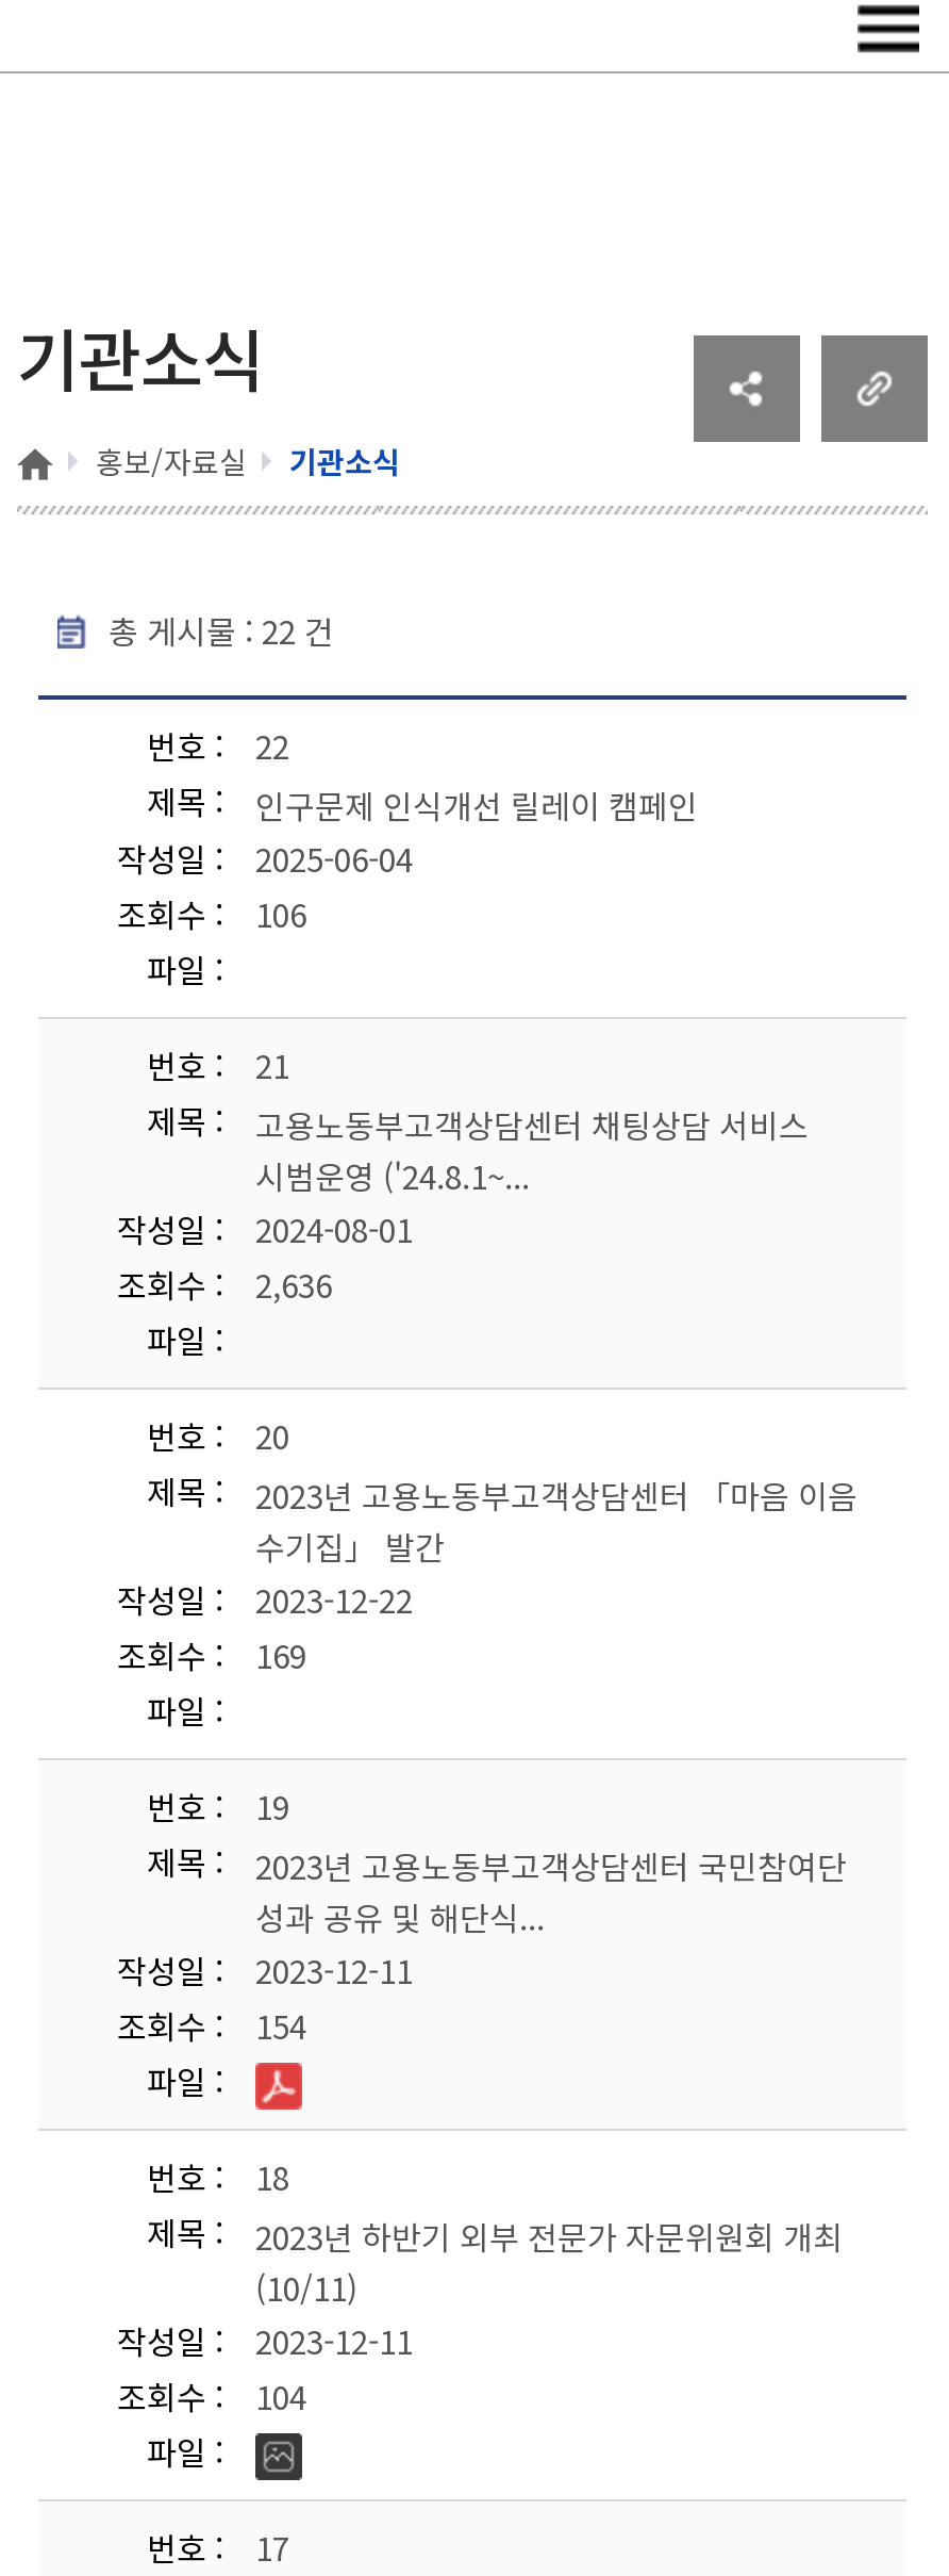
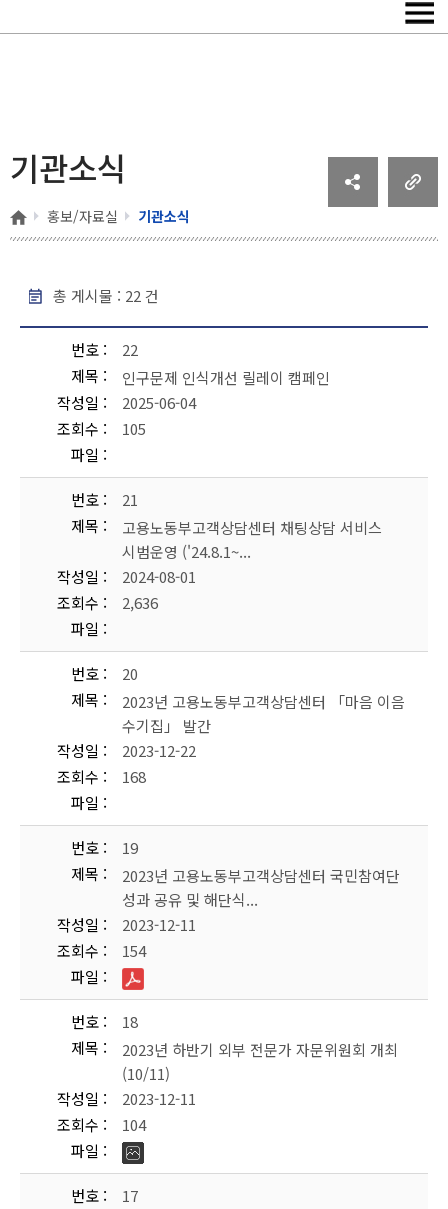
[117,891,306,936] 조회수 106 -> [57,418,146,439] 조회수 105
[117,1632,306,1677] 조회수 169 -> [57,766,146,787] 조회수 168

